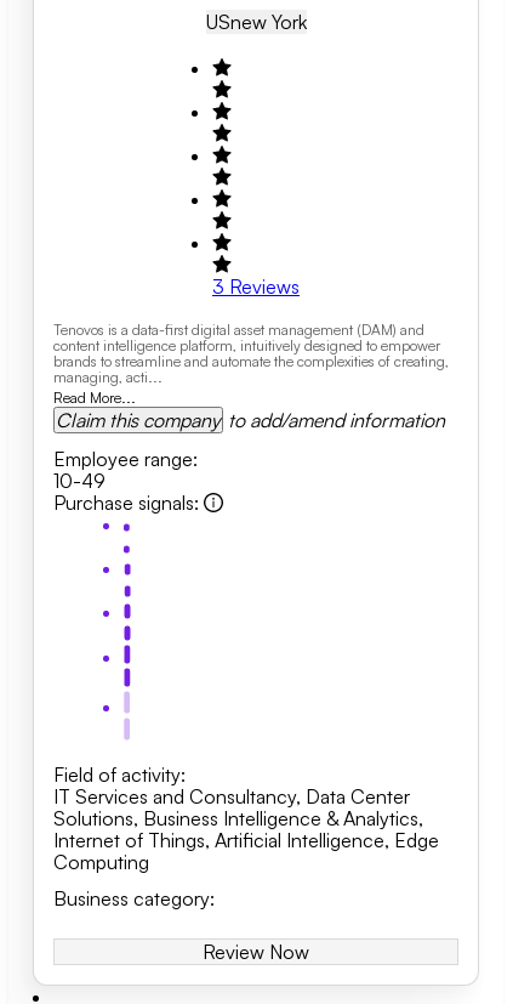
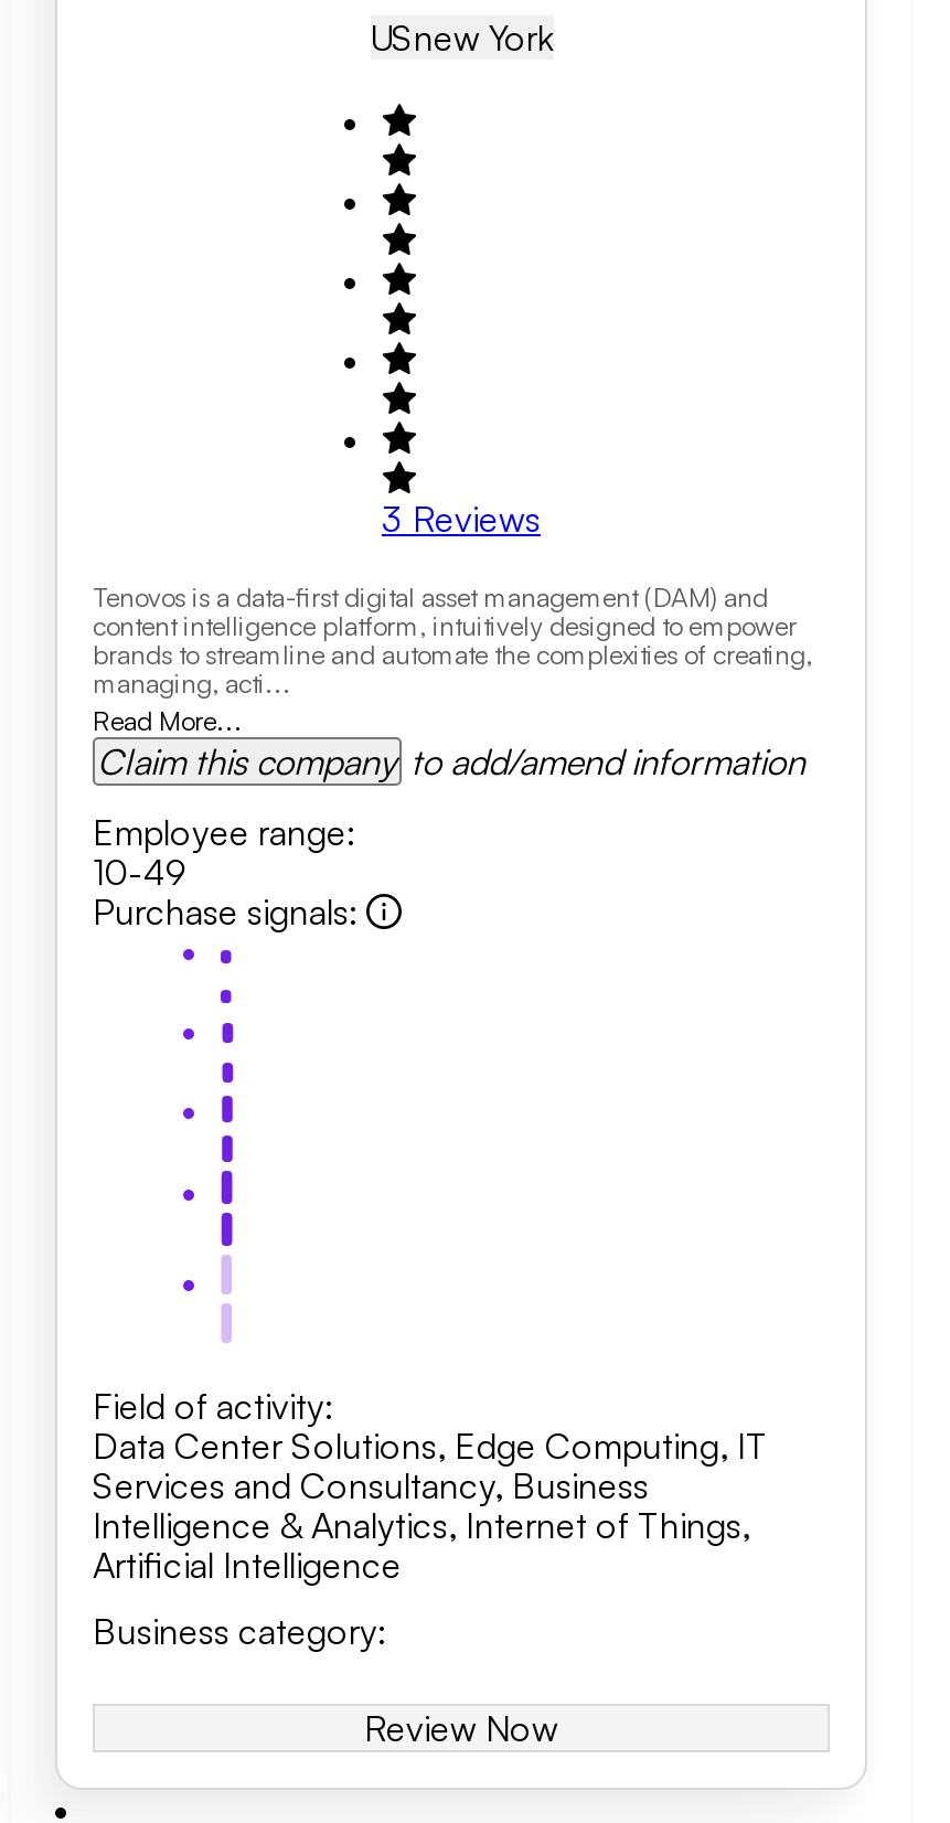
[53,784,439,874] IT Services and Consultancy, Data Center | Solutions, Business Intelligence & Analytics, | Internet of Things, Artificial Intelligence, Edge | Computing -> [93,1424,768,1587] Data Center Solutions, Edge Computing, IT | Services and Consultancy,Business | Intelligence & Analytics, Internet of Things, | Artificial Intelligence

